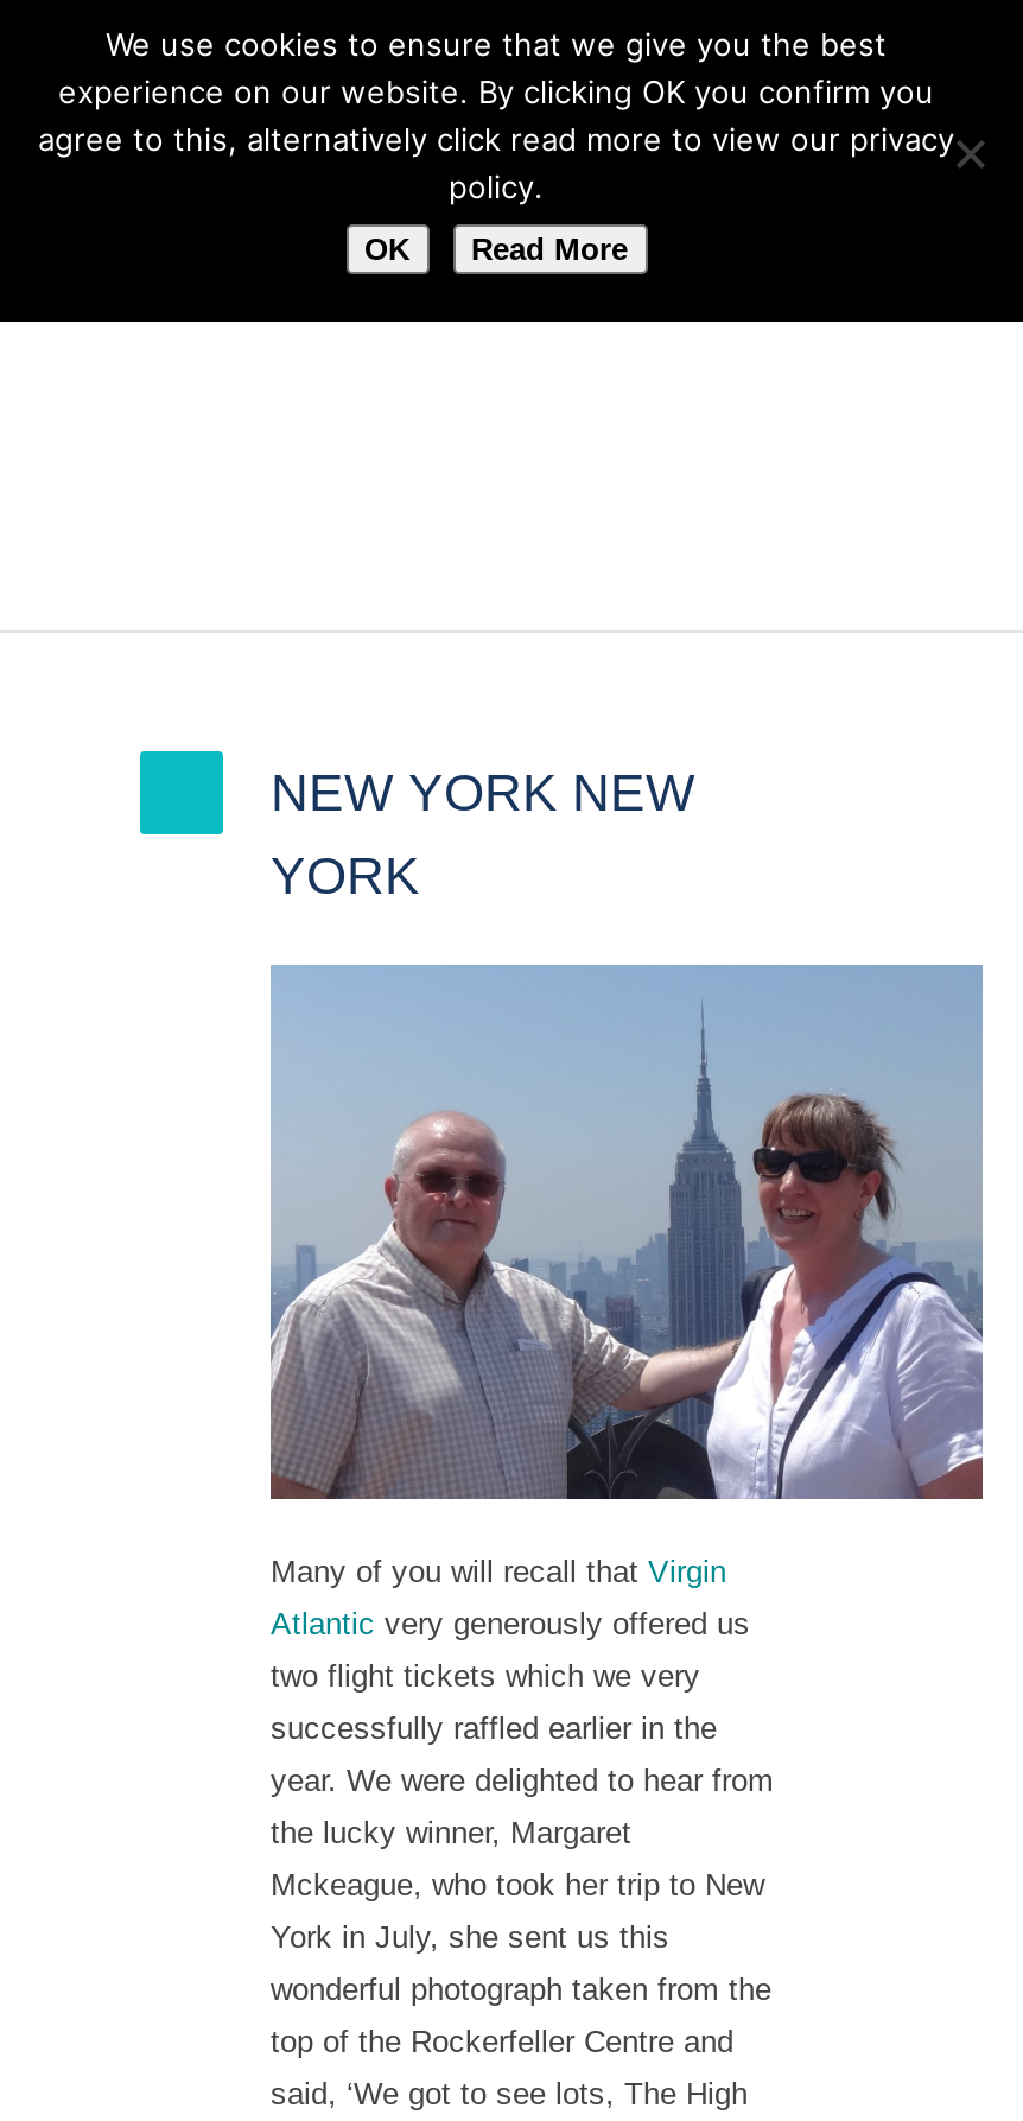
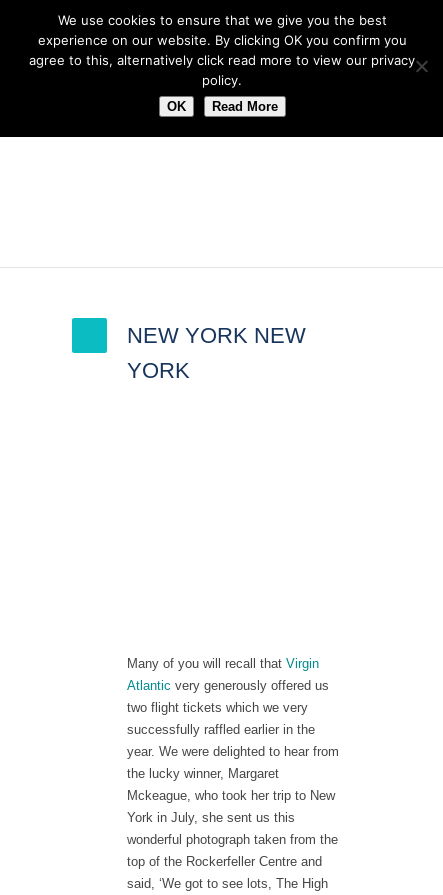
[268,963,985,1501] [image] -> none

